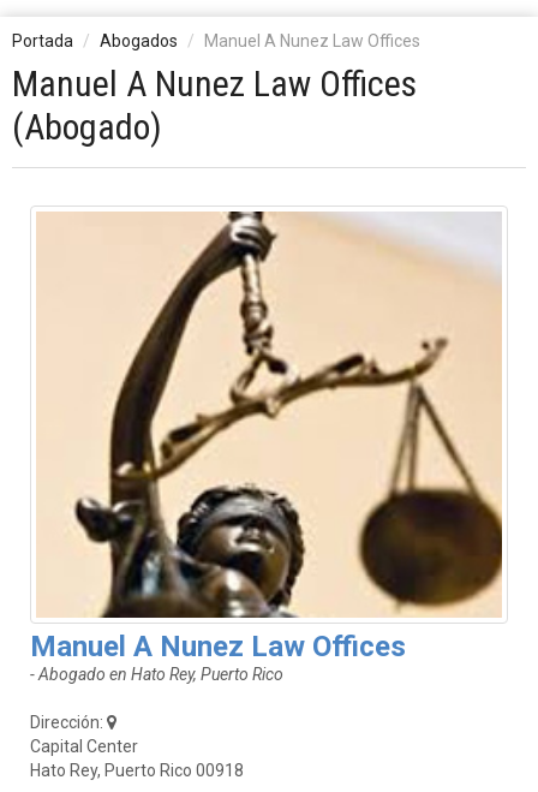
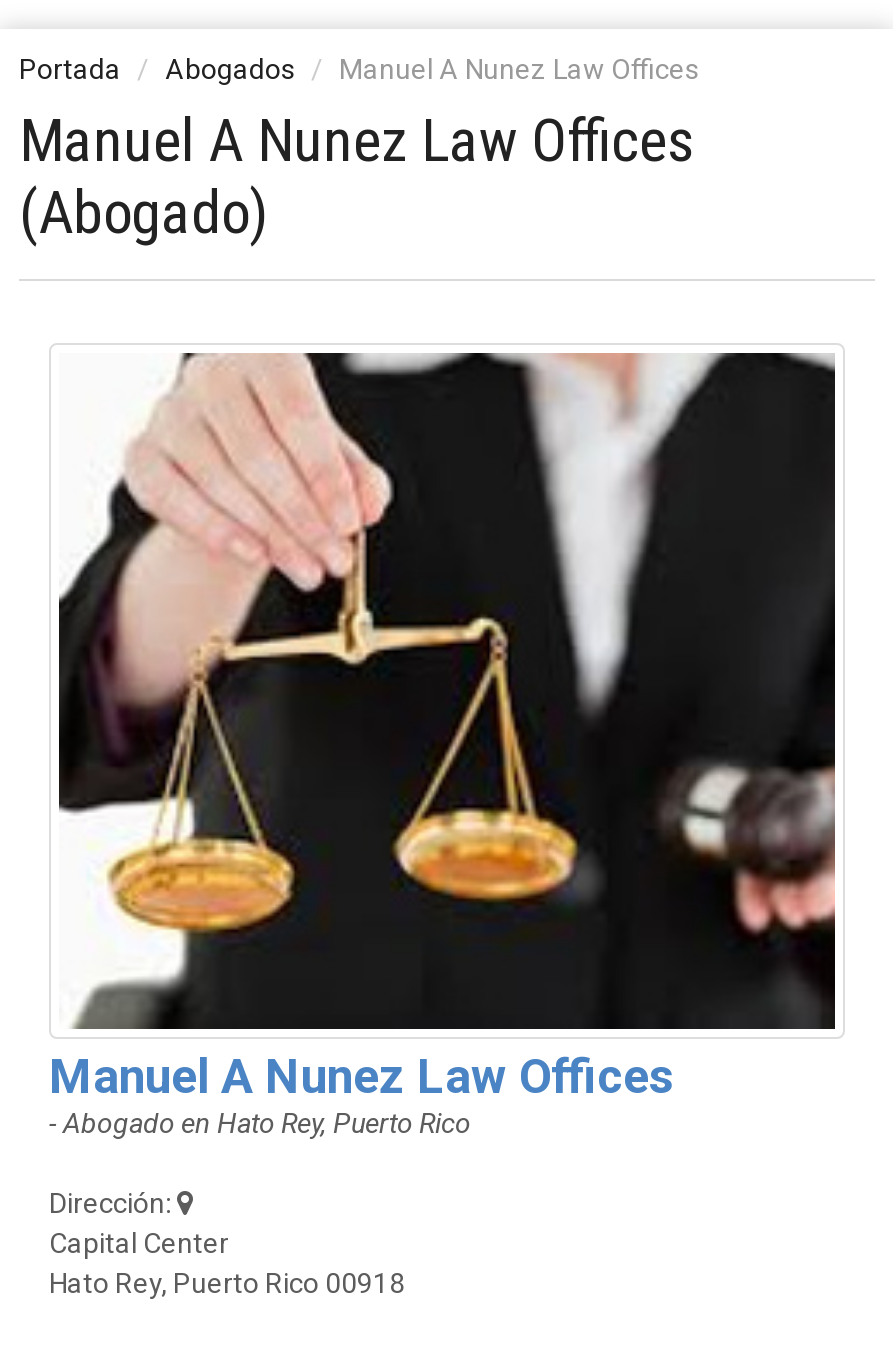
[36,210,503,619] [image] -> [57,351,837,1031] [image]

